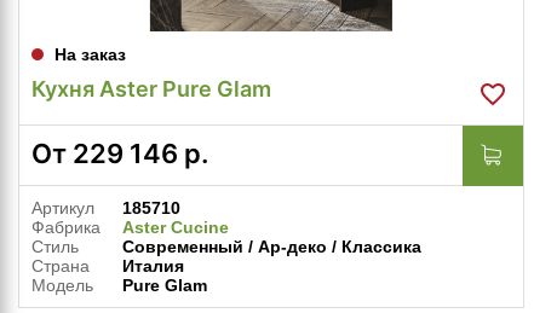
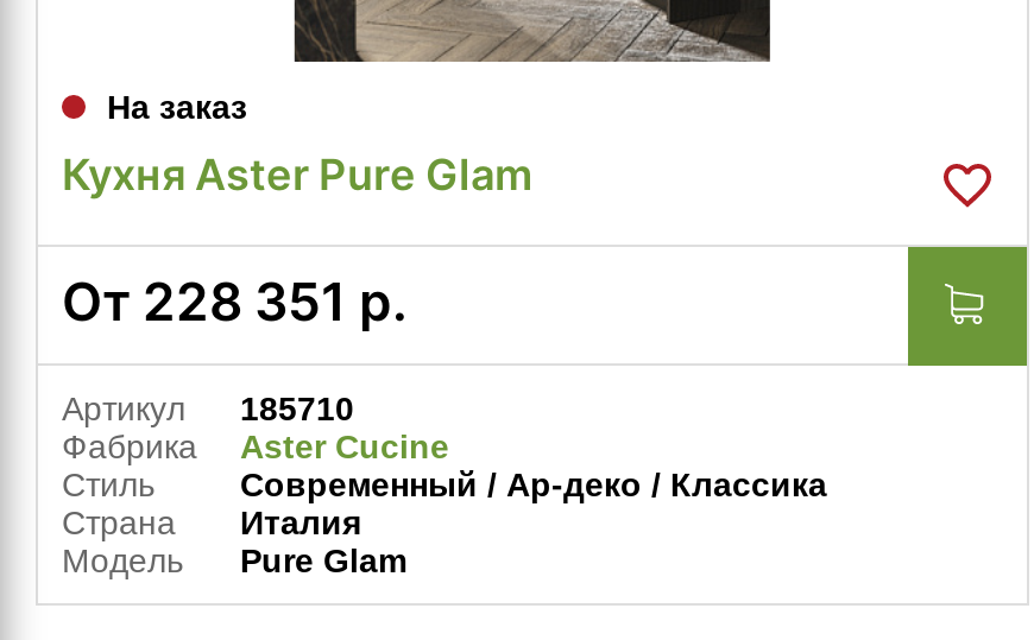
[31,138,208,169] От 229 146 р. -> [62,271,406,332] От 228 351 р.

